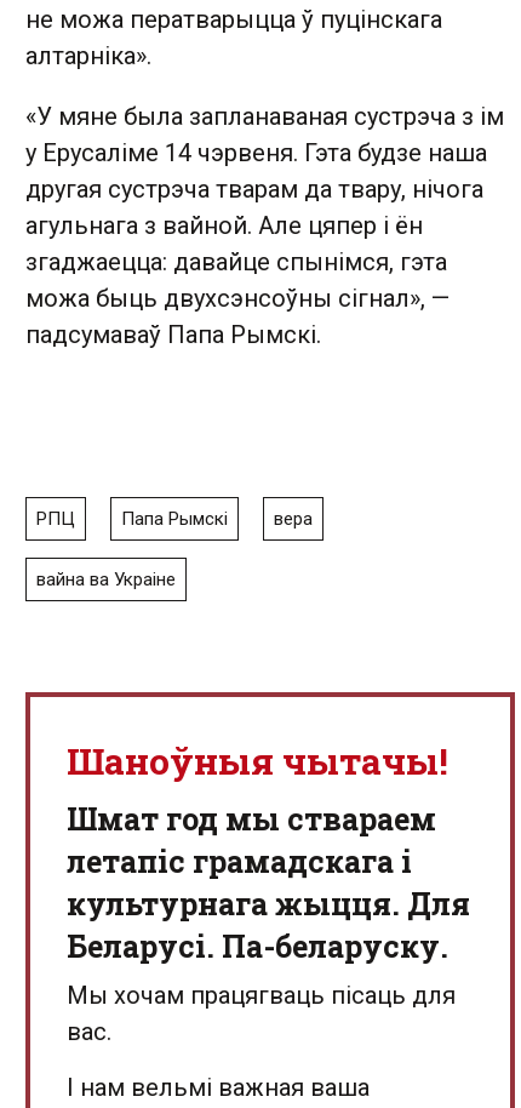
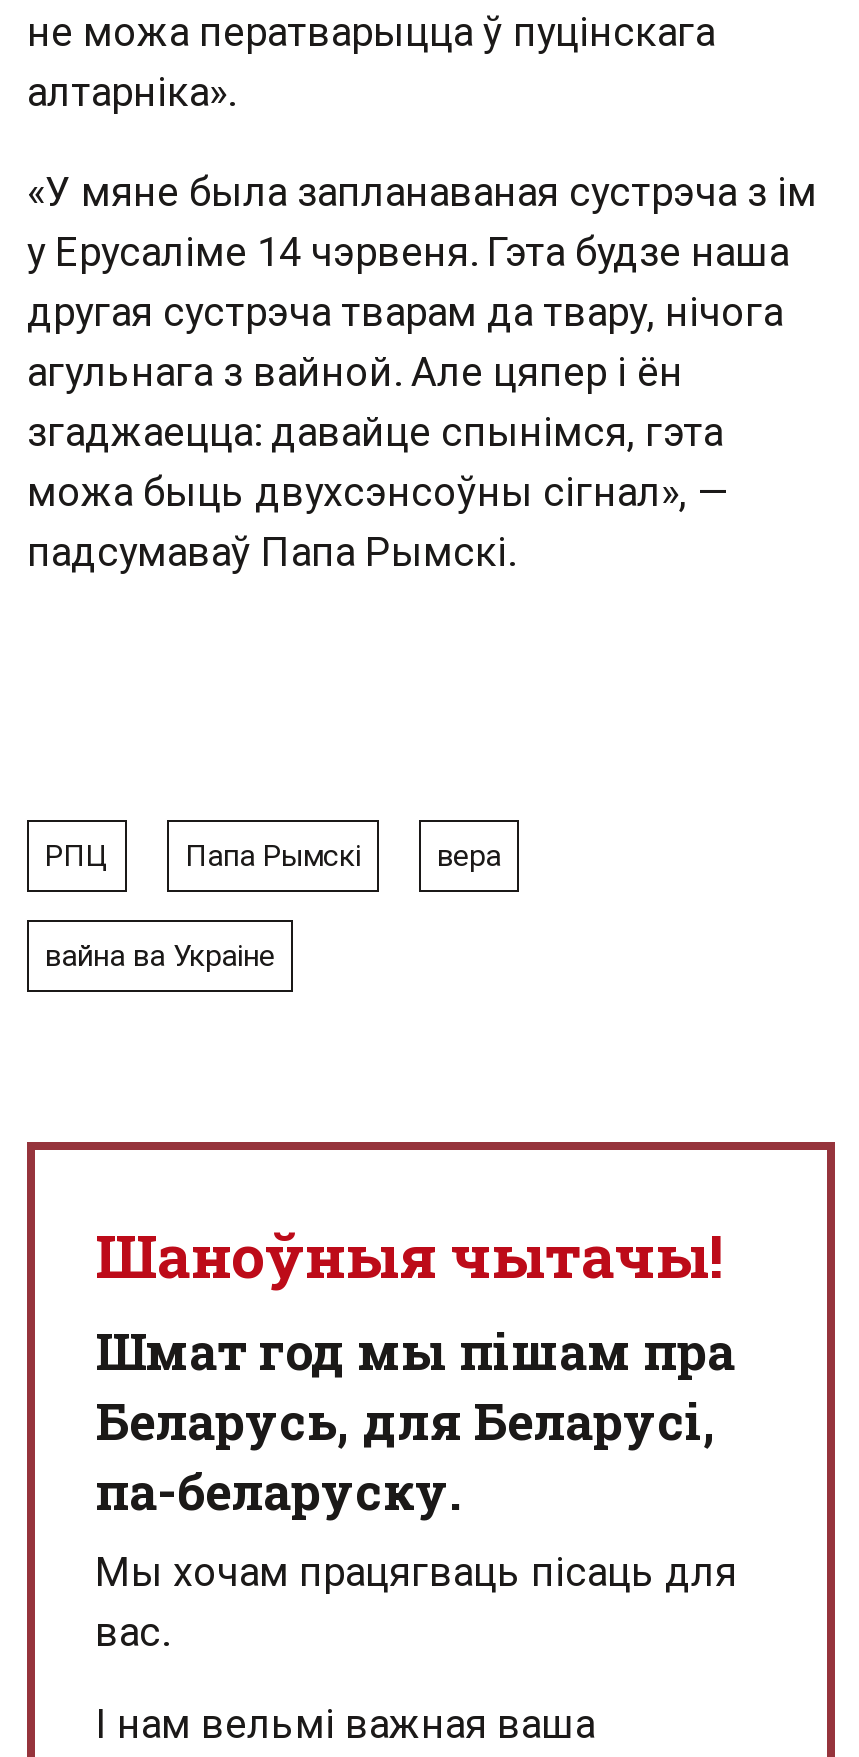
[67,799,470,966] Шмат год мы ствараем | летапіс грамадскага і | культурнага жыцця. Для | Беларусі. Па-беларуску. -> [95,1318,735,1524] Шмат год мы пішам пра | Беларусь, для Беларусі, | па-беларуску.

